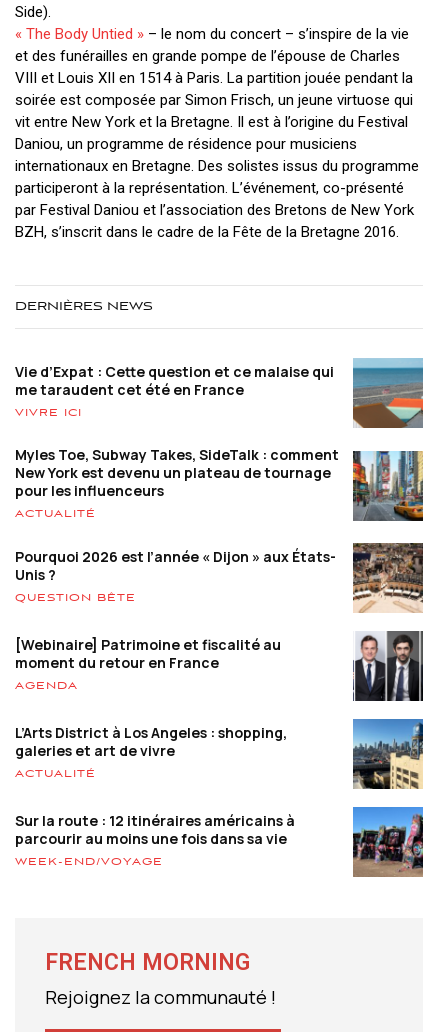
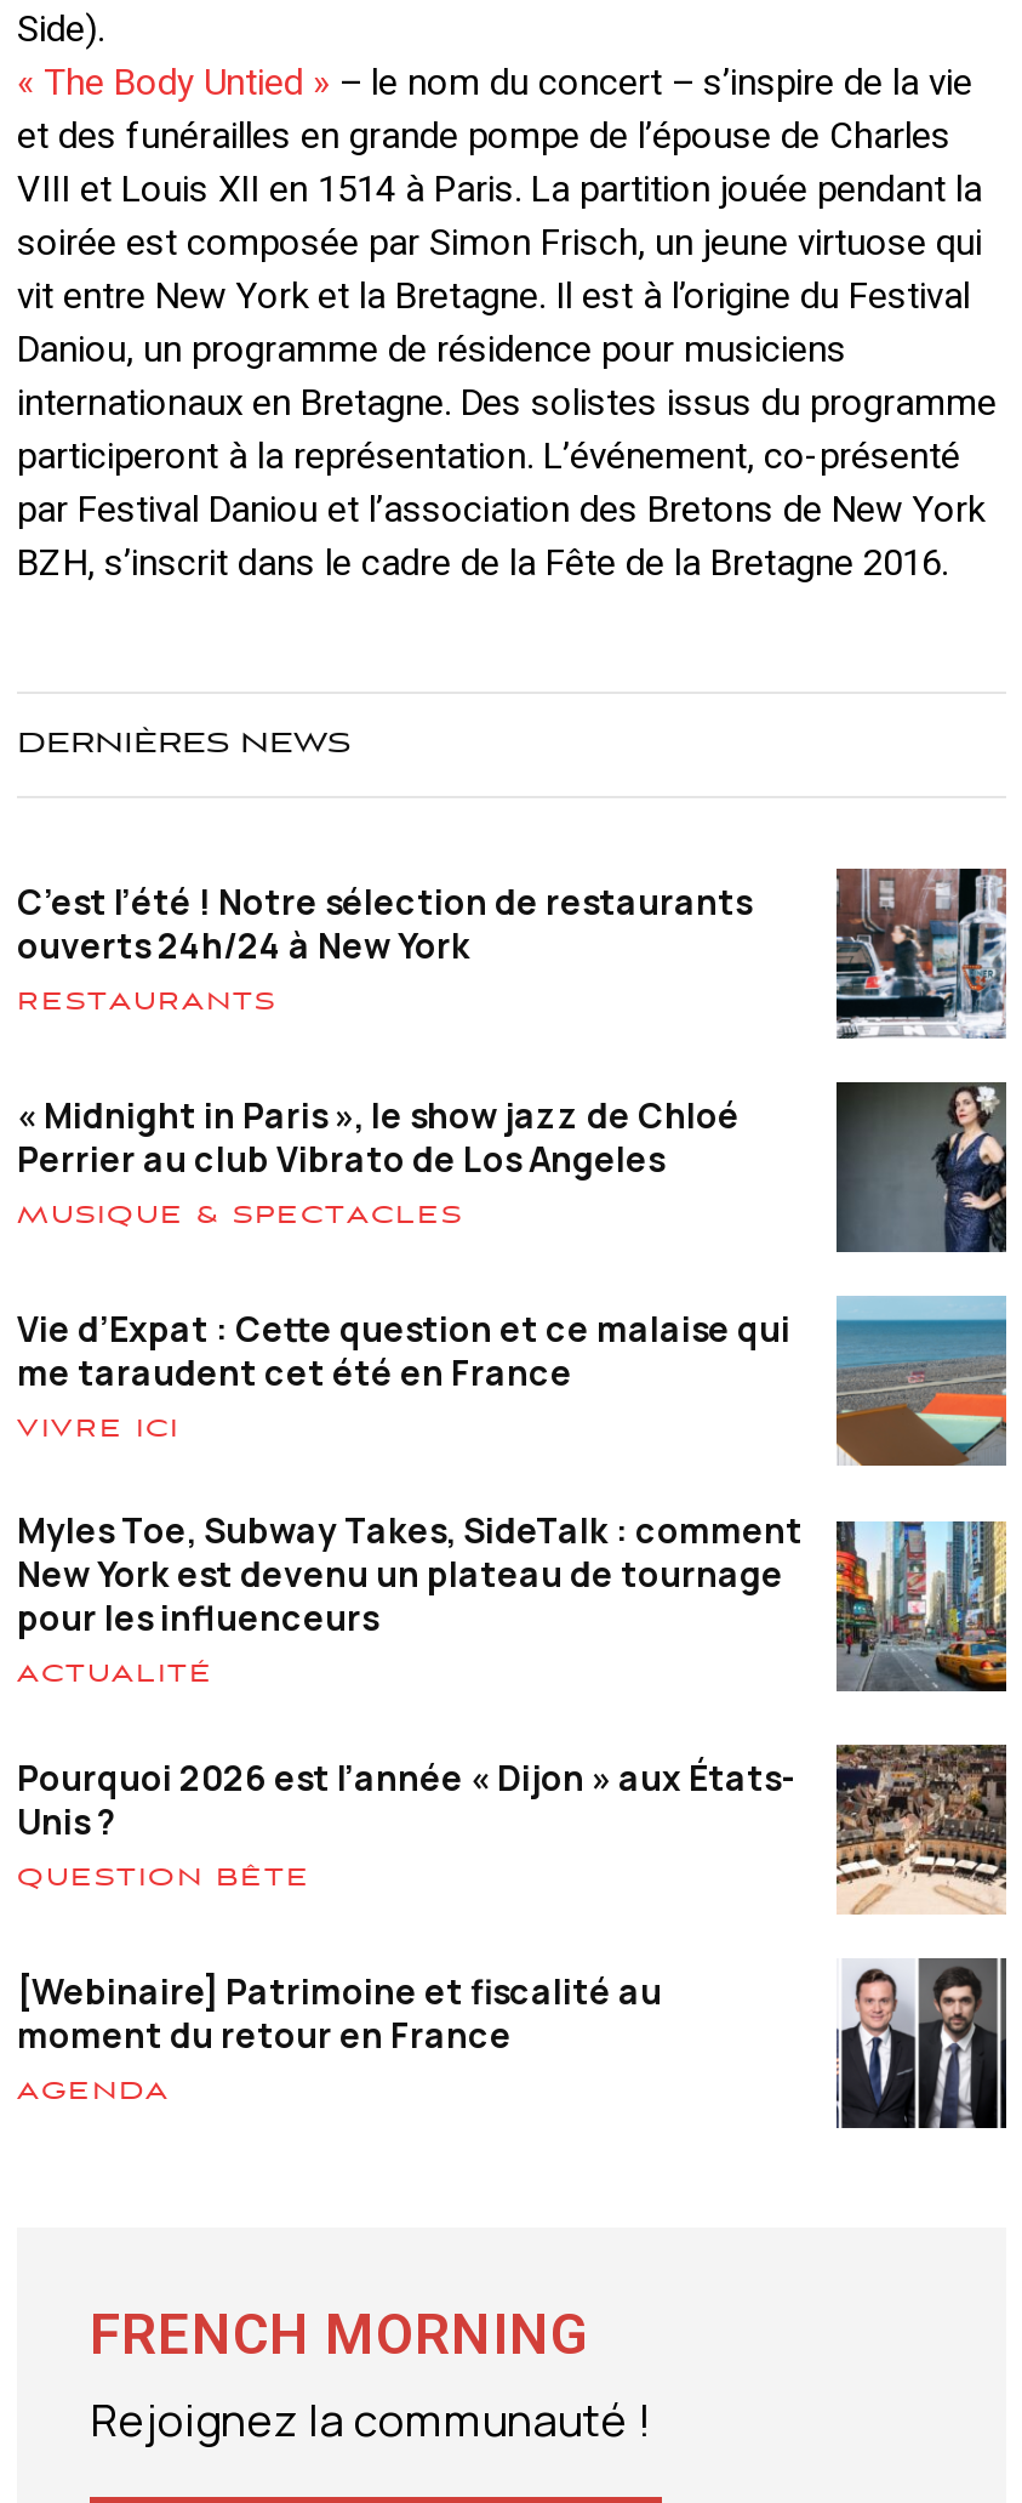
none -> [17,866,1009,1229] [image] | C’est l’été ! Notre sélection de restaurants | ouverts 24h/24 à New York | RESTAURANTS | « Midnight in Paris », le show jazz de Chloé | Perrier au club Vibrato de Los Angeles | MUSIQUE & SPECTACLES
none -> [834,1080,1009,1255] [image]
moved [15,361,425,691] -> [17,1304,1011,2105]: [image] | Vie d’Expat : Cette question et ce malaise qui | me taraudent cet été en France | ... | moment du retour en France | AGENDA
[15,722,295,867] L’Arts District à Los Angeles : shopping, | galeries et art de vivre | ACTUALITÉ | Sur la route : 12 itinéraires américains à | parcourir au moins une fois dans sa vie | WEEK-END/VOYAGE -> none
[352,718,424,790] [image] -> none
[352,806,424,878] [image] -> none

